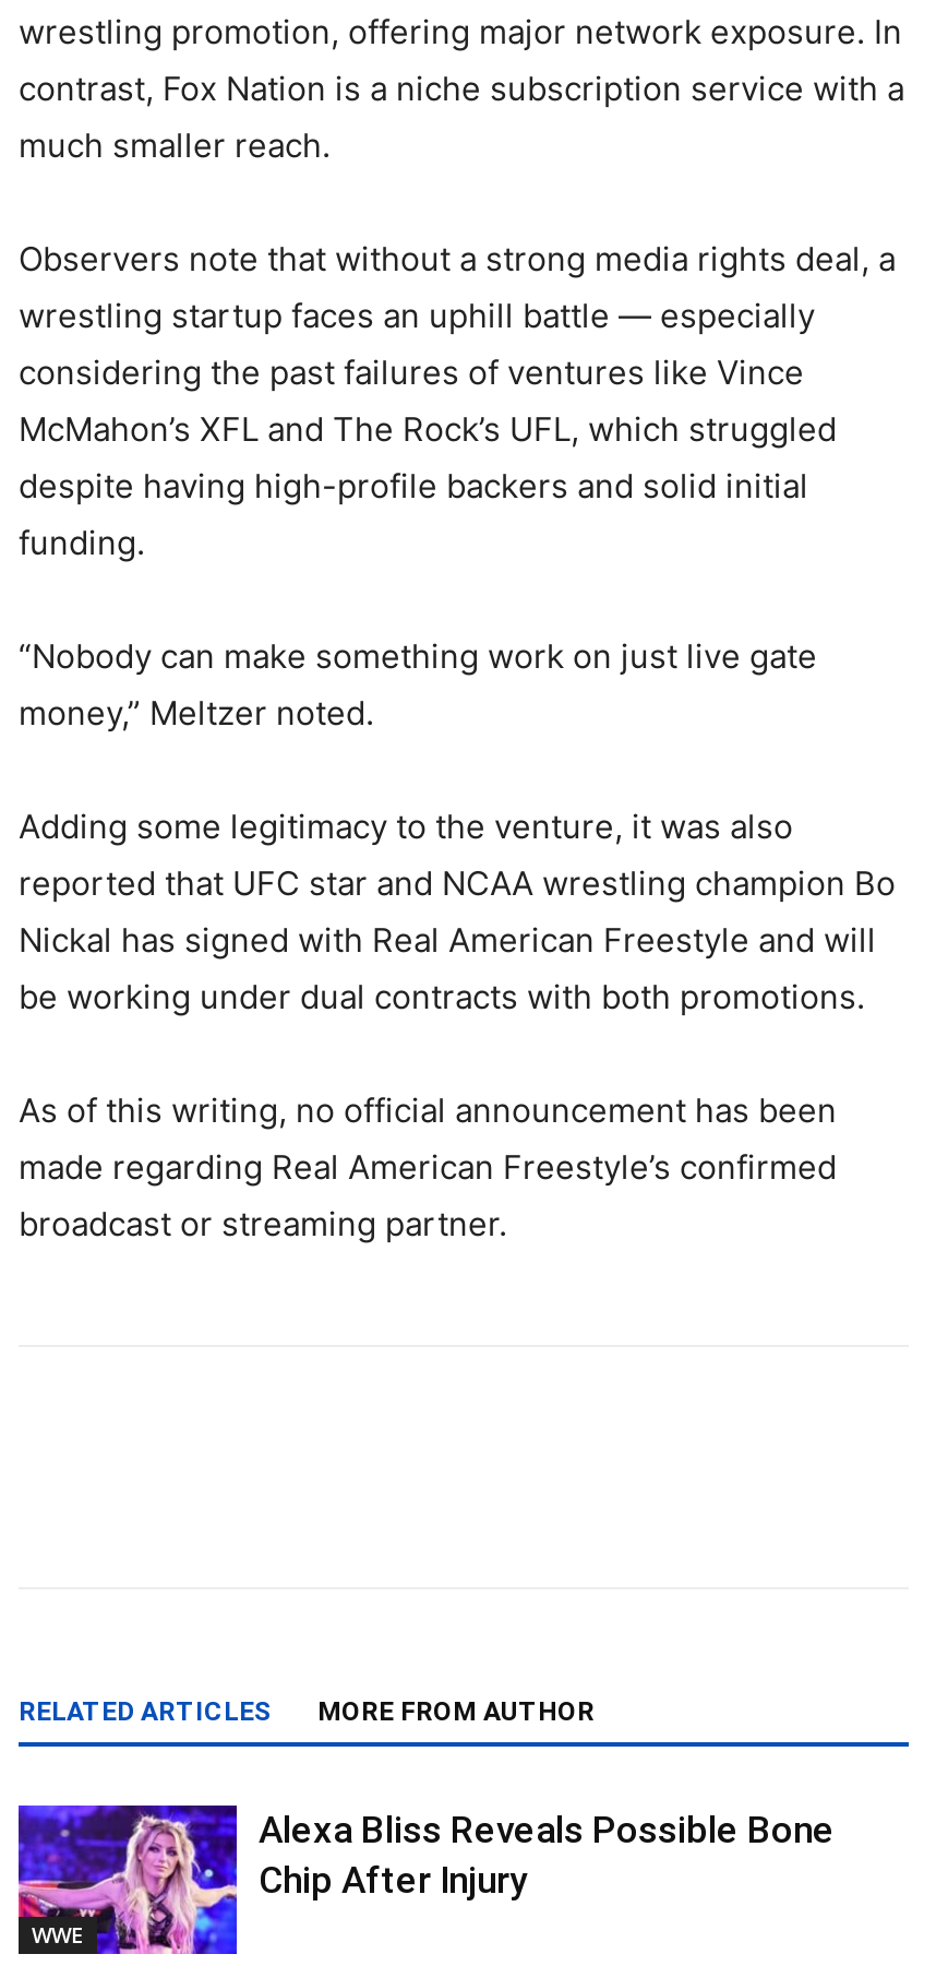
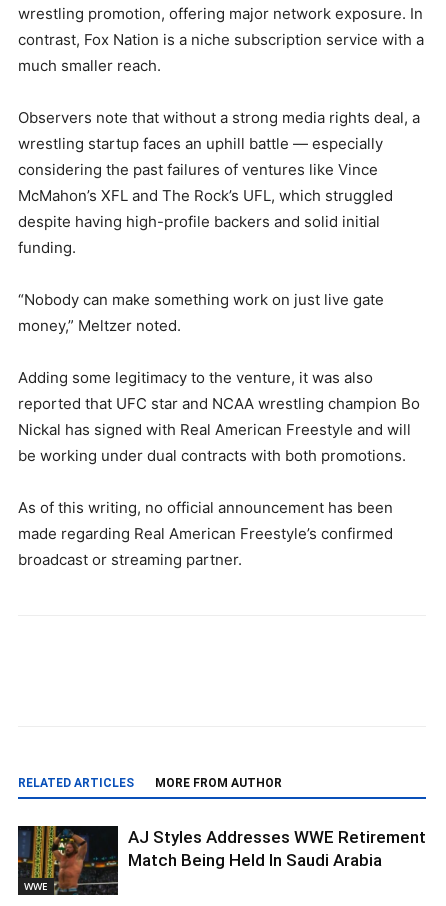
[16,1803,835,1956] [image] | Alexa Bliss Reveals Possible Bone | Chip After Injury -> [17,825,426,896] [image] | AJ Styles Addresses WWE Retirement | Match Being Held In Saudi Arabia

